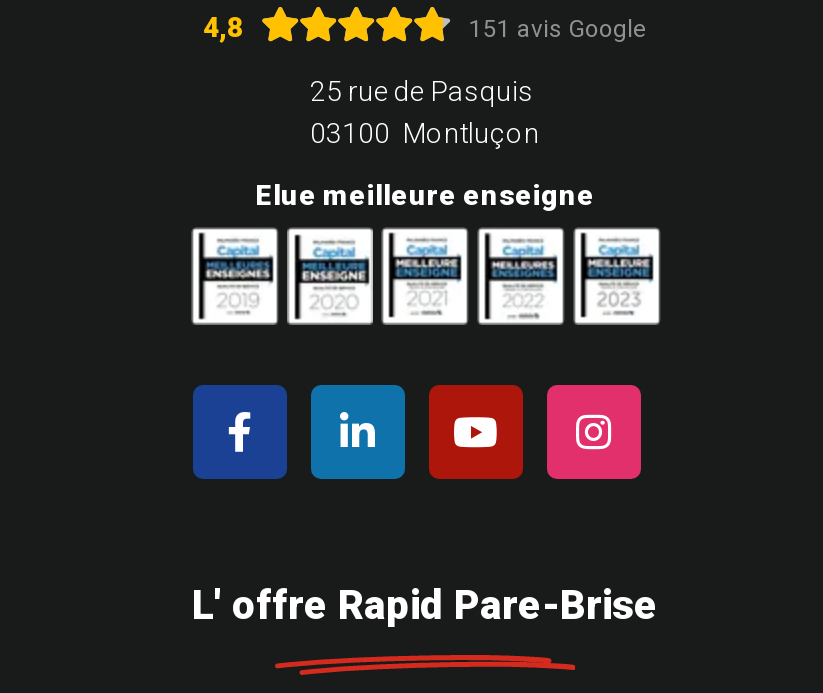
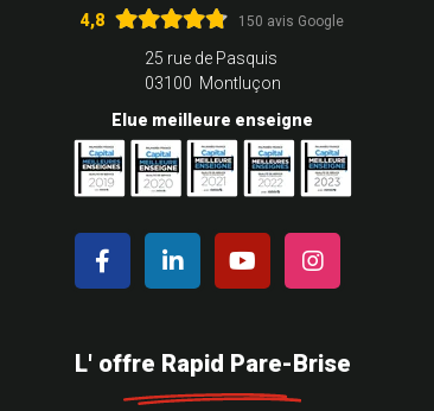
[469,14,647,42] 151 avis Google -> [238,13,344,29] 150 avis Google

